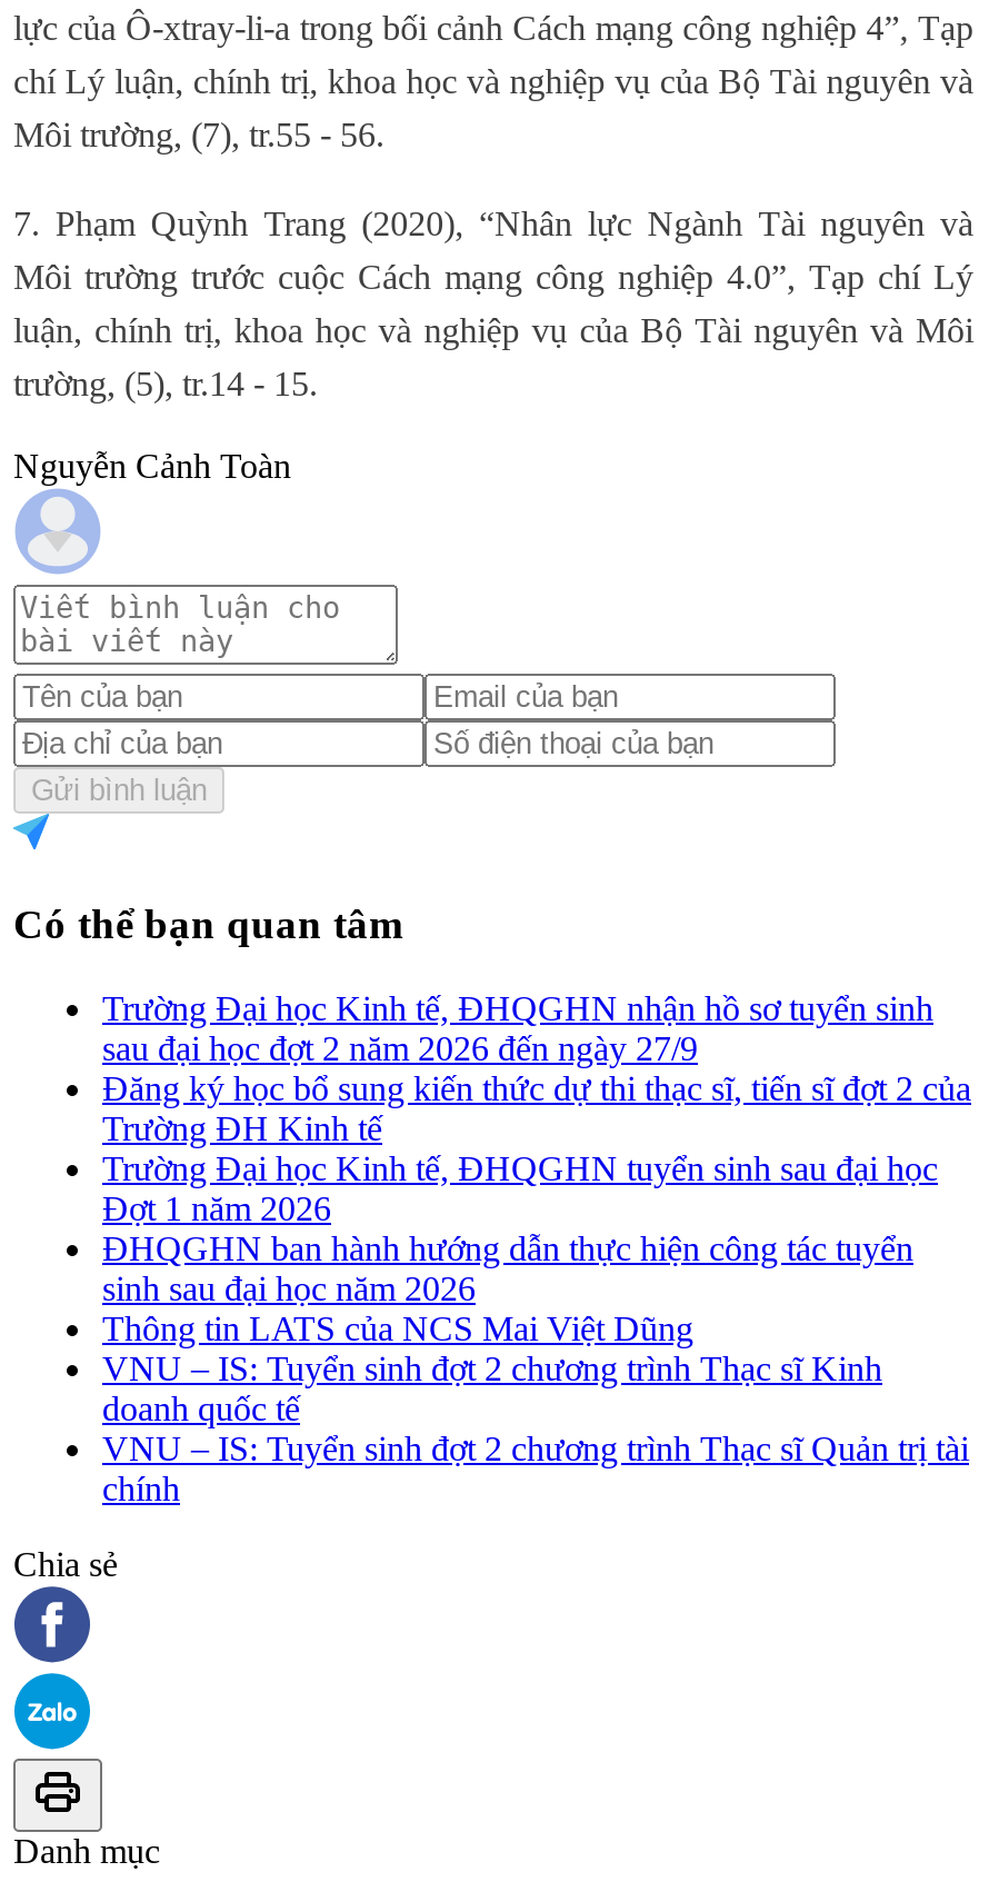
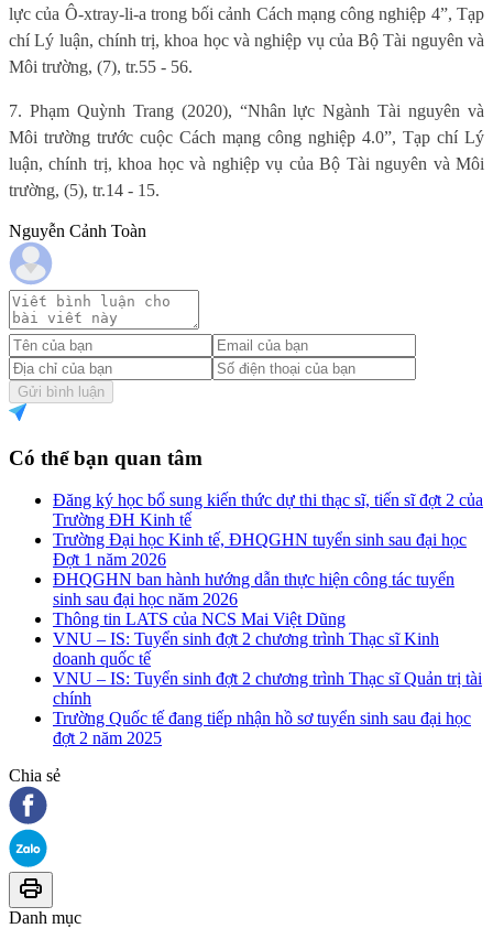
[102,990,933,1068] Trường Đại học Kinh tế, ĐHQGHN nhận hồ sơ tuyển sinh | sau đại học đợt 2 năm 2026 đến ngày 27/9 -> none
moved [102,1070,971,1508] -> [53,491,483,708]: Đăng ký học bổ sung kiến thức dự thi thạc sĩ, tiến sĩ đợt 2 của | Trường ĐH Kinh tế | Trường Đại học Kinh tế, ĐHQGHN tuyển sinh sau đại học | ... | VNU – IS: Tuyển sinh đợt 2 chương trình Thạc sĩ Quản trị tài | chính
none -> [53,709,471,747] Trường Quốc tế đang tiếp nhận hồ sơ tuyển sinh sau đại học | đợt 2 năm 2025

